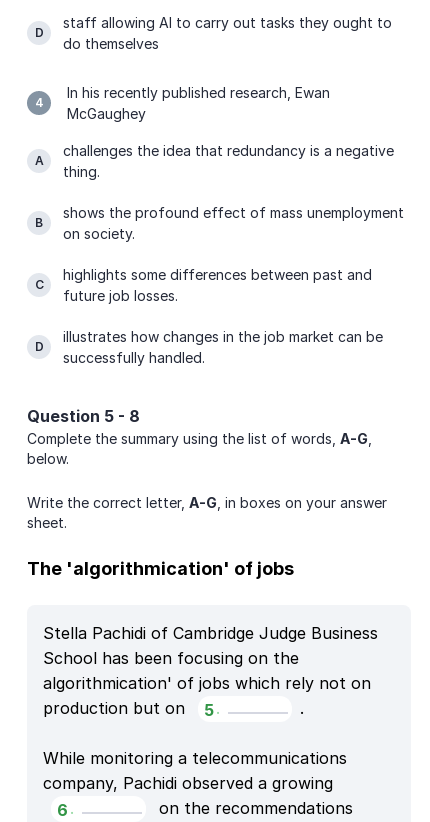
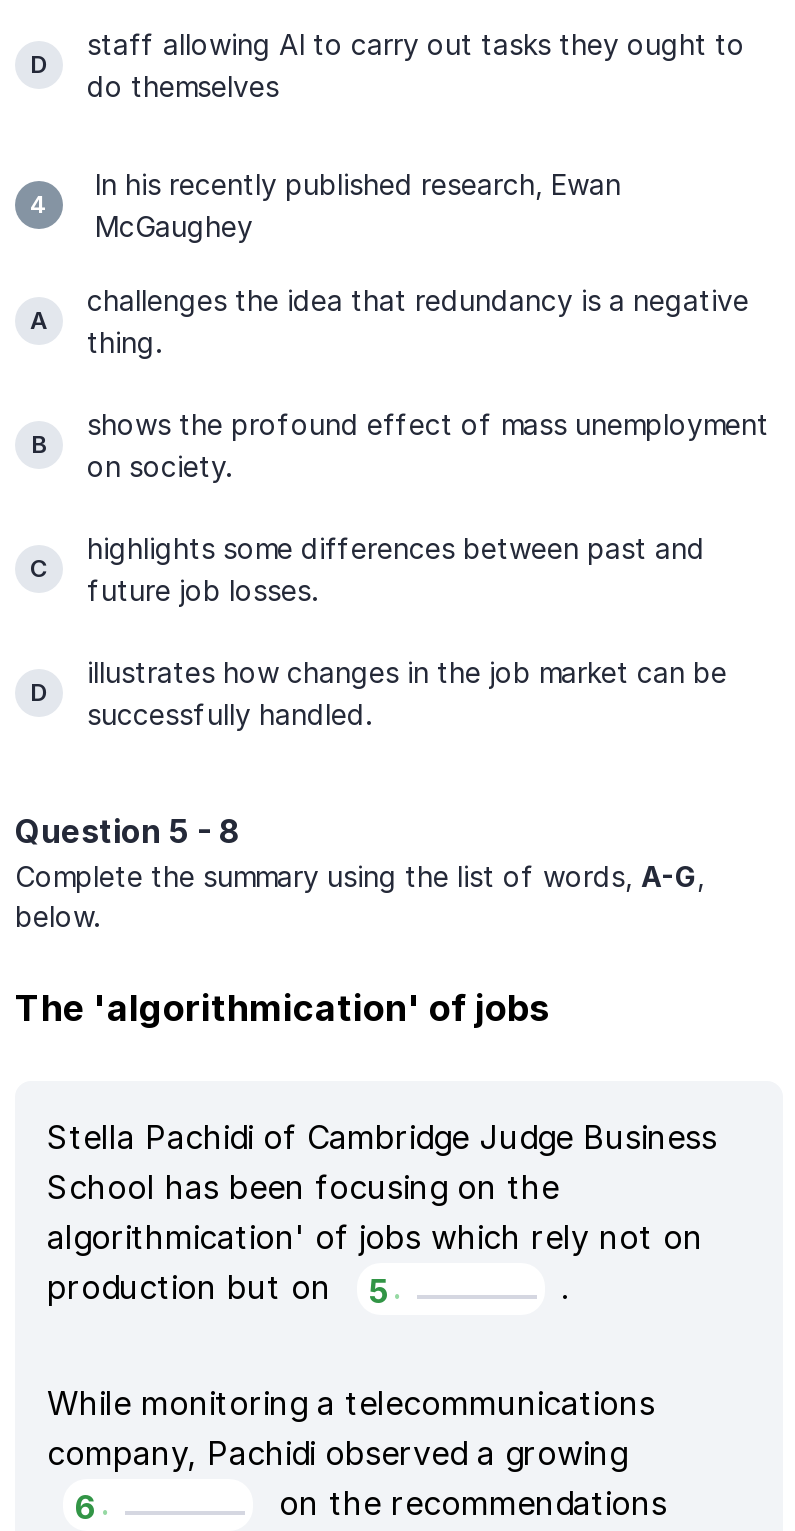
[27,494,387,531] Write the correct letter, A-G, in boxes on your answer | sheet. -> none

